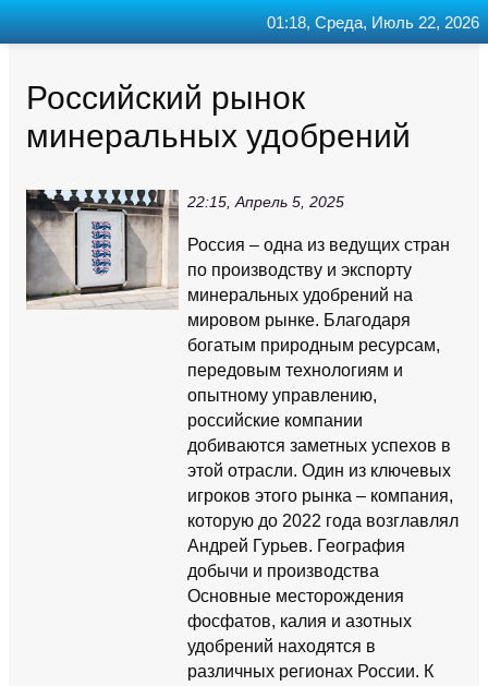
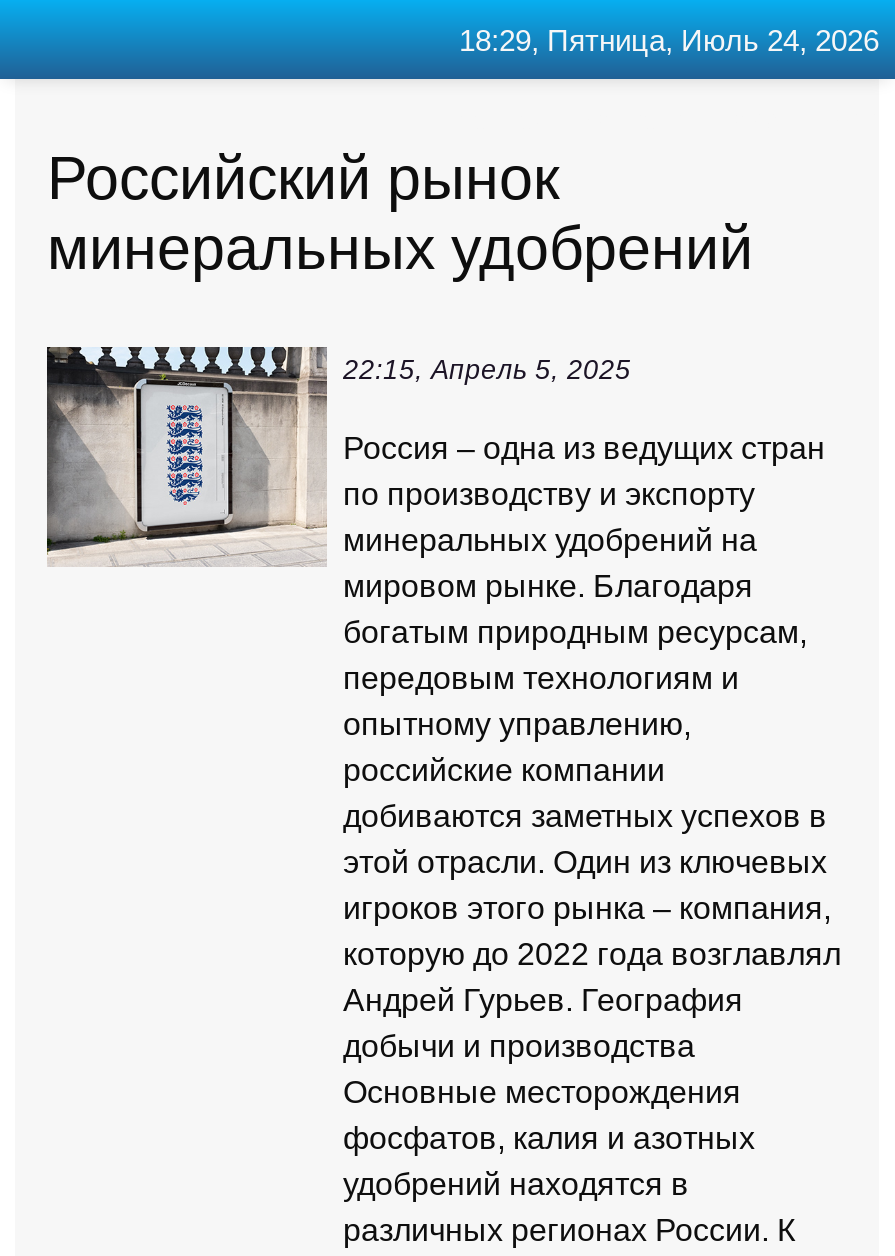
[267,13,479,32] 01:18, Среда, Июль 22, 2026 -> [459,24,879,58] 18:29, Пятница, Июль 24, 2026

